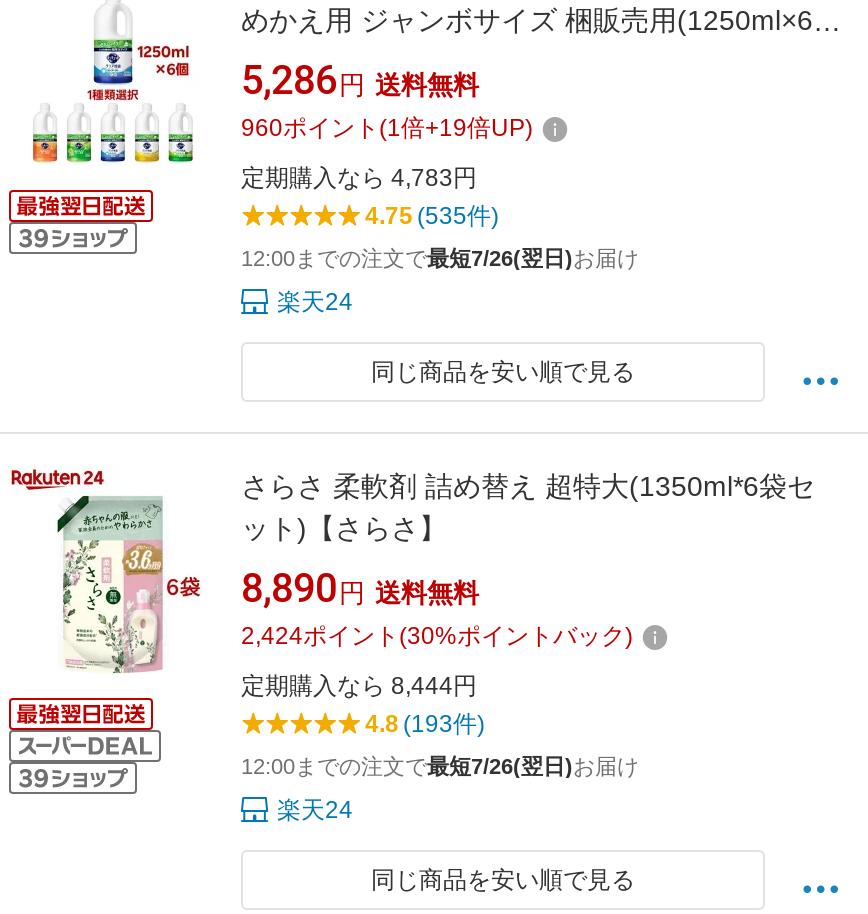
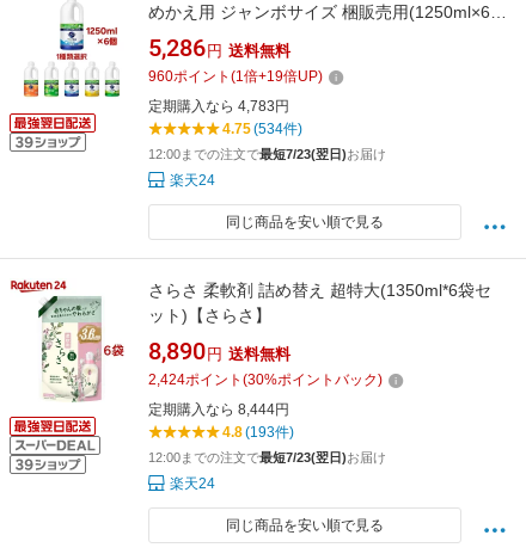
[365,203,499,231] 4.75 (535件) -> [222,121,302,138] 4.75 (534件)
[241,247,639,271] 12:00までの注文で最短7/26(翌日)お届け -> [148,147,386,162] 12:00までの注文で最短7/23(翌日)お届け
[241,755,639,779] 12:00までの注文で最短7/26(翌日)お届け -> [148,451,386,465] 12:00までの注文で最短7/23(翌日)お届け

